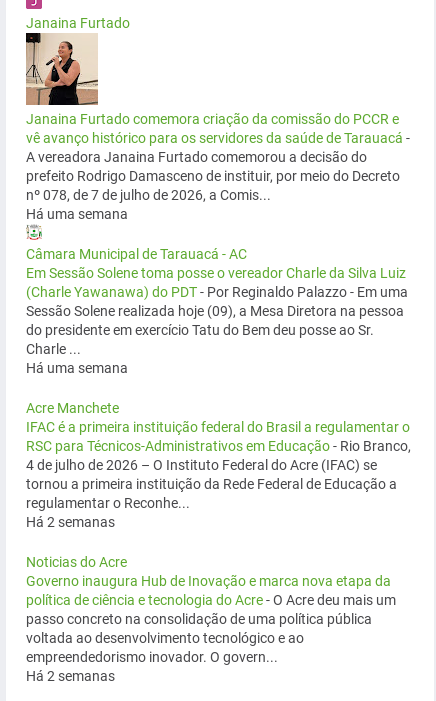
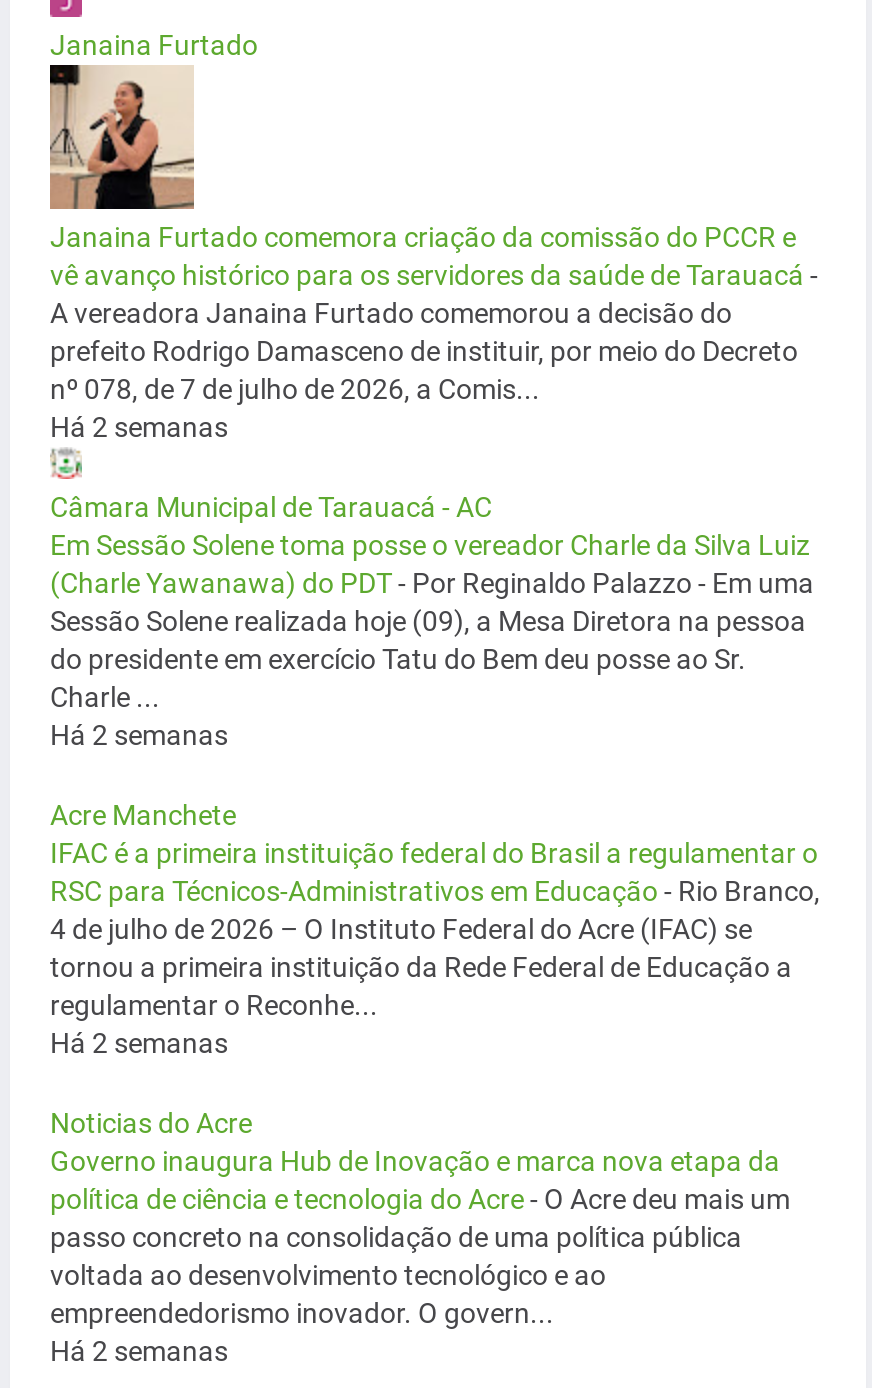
[26,206,128,222] Há uma semana -> [50,411,228,443] Há 2 semanas
[26,360,128,376] Há uma semana -> [50,719,228,751] Há 2 semanas

